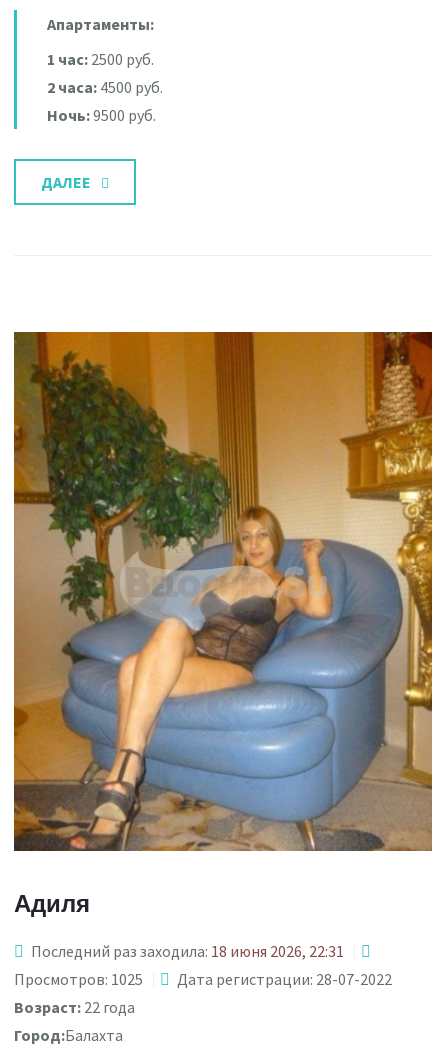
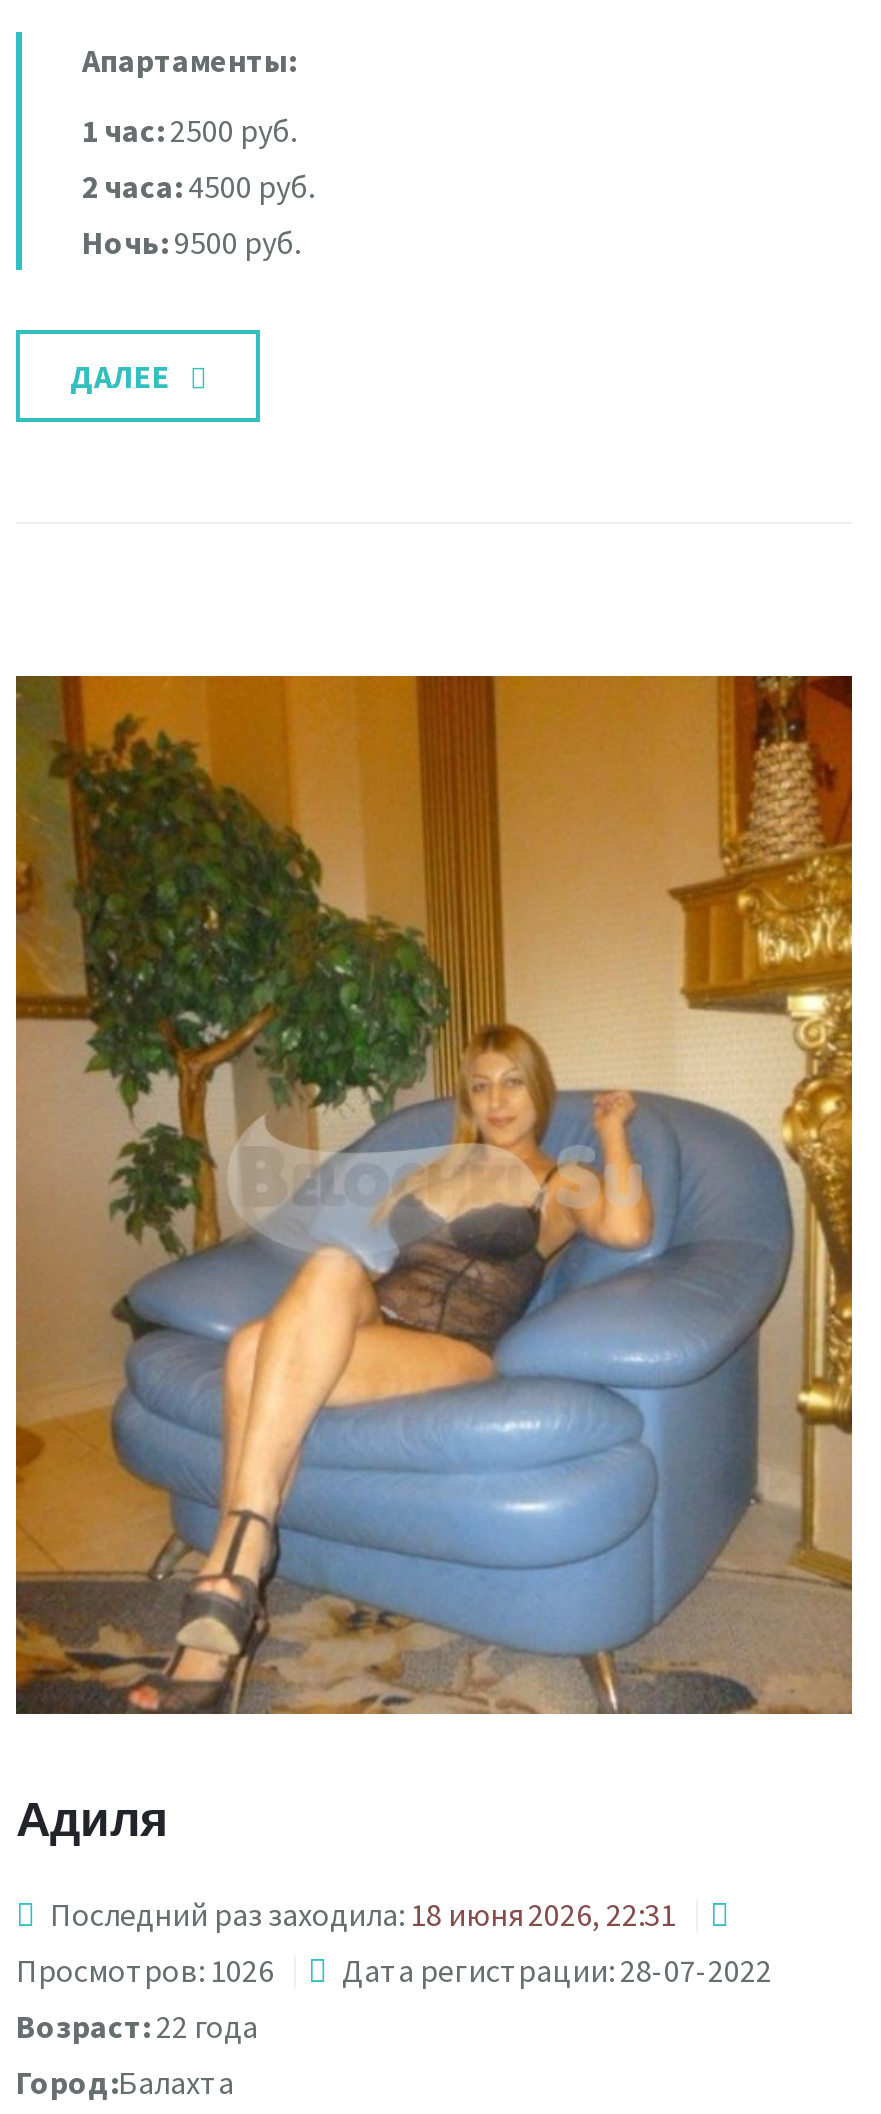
[14,969,392,989] Просмотров: 1025 Дата регистрации: 28-07-2022 -> [16,1951,772,1991] Просмотров: 1026 Дата регистрации: 28-07-2022

